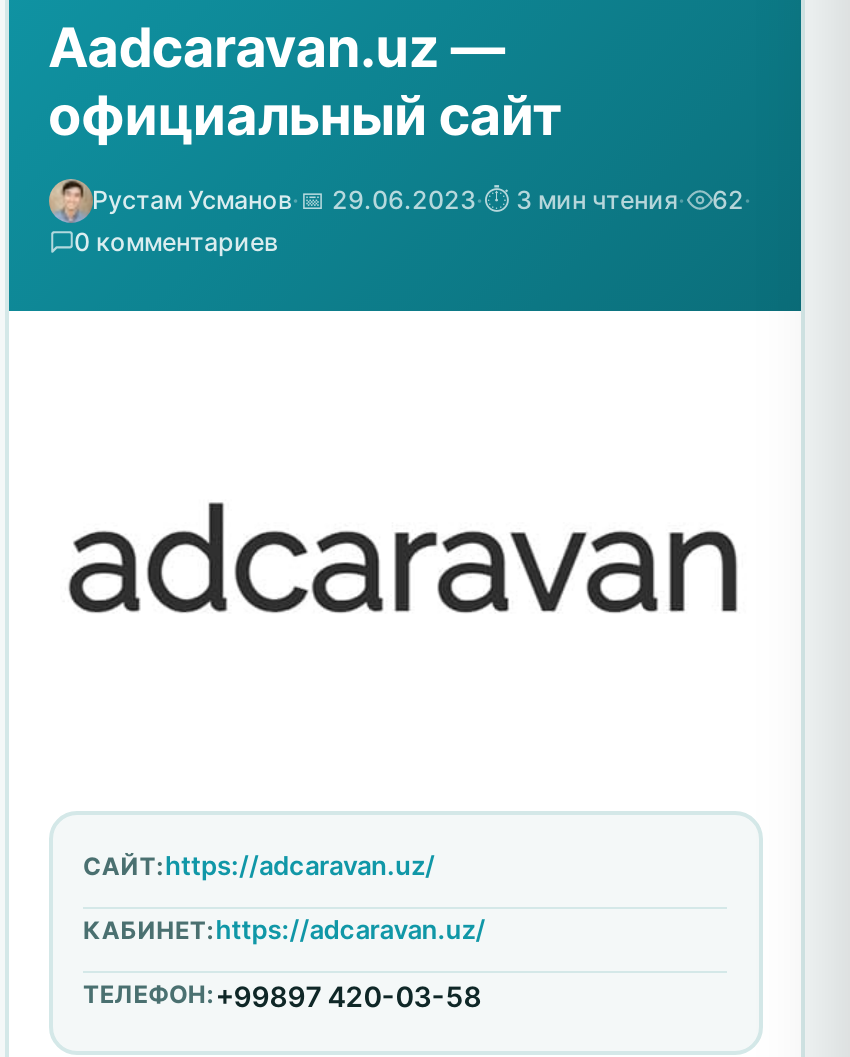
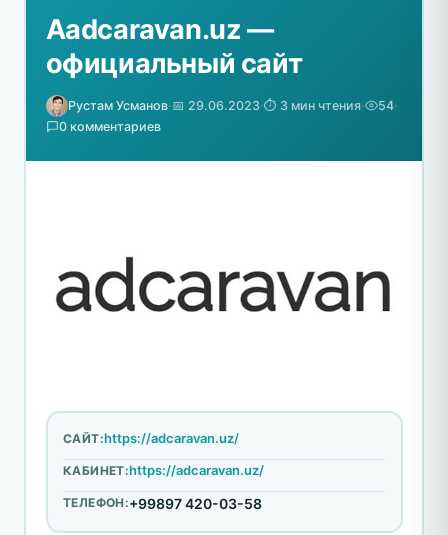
[712,184,752,214] 62· -> [377,97,397,112] 54·

